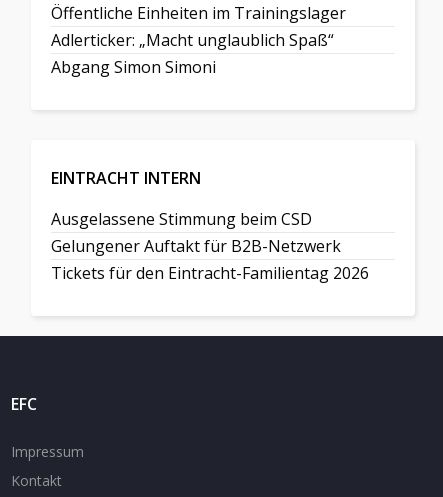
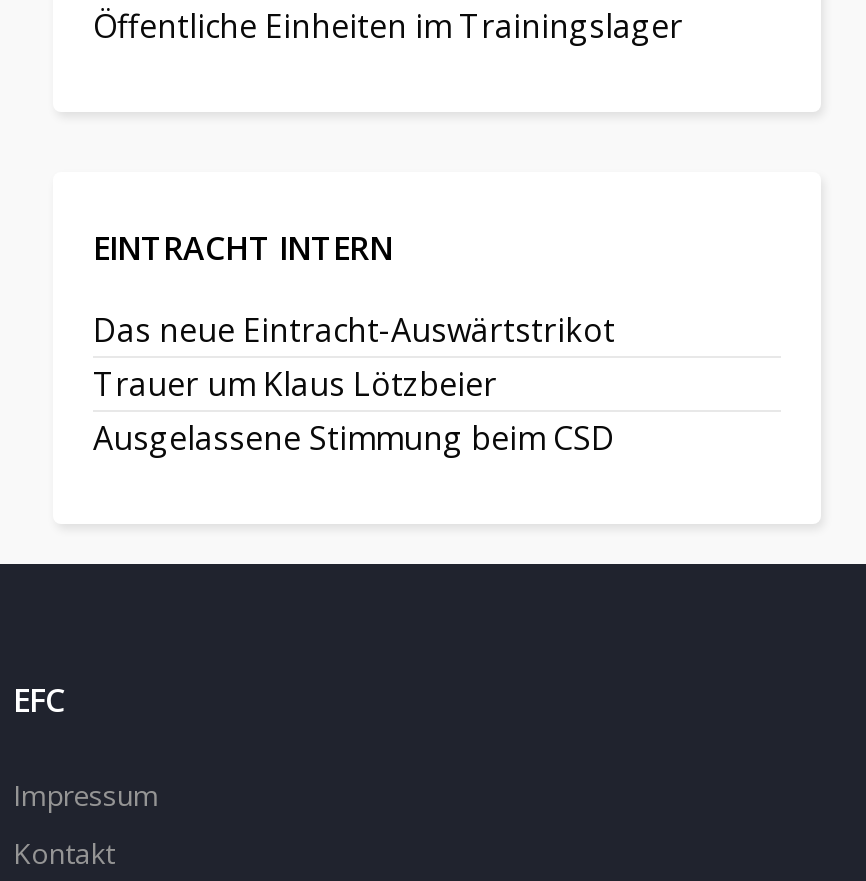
[51,29,334,78] Adlerticker: „Macht unglaublich Spaß“ | Abgang Simon Simoni -> none
none -> [93,308,615,406] Das neue Eintracht-Auswärtstrikot | Trauer um Klaus Lötzbeier
[51,235,369,284] Gelungener Auftakt für B2B-Netzwerk | Tickets für den Eintracht-Familientag 2026 -> none

